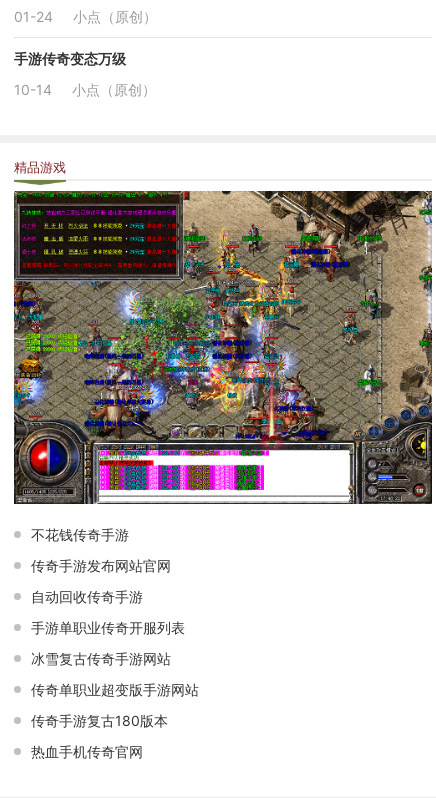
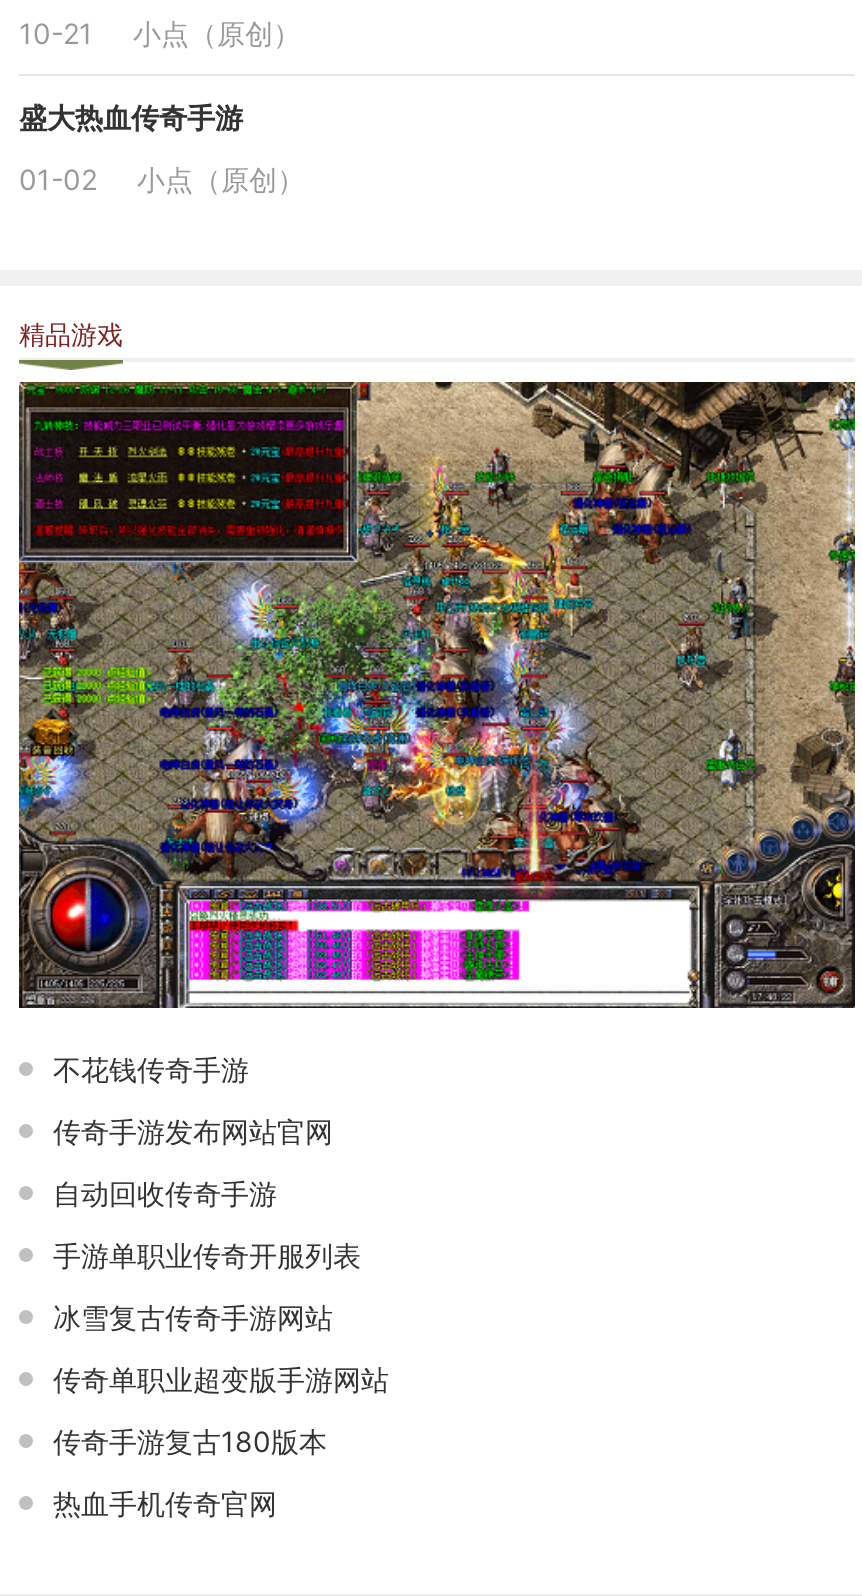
[14,8,157,25] 01-24 小点（原创） -> [19,15,301,49] 10-21 小点（原创）
[14,50,126,67] 手游传奇变态万级 -> [19,99,243,133] 盛大热血传奇手游
[14,81,156,98] 10-14 小点（原创） -> [19,161,305,195] 01-02 小点（原创）

